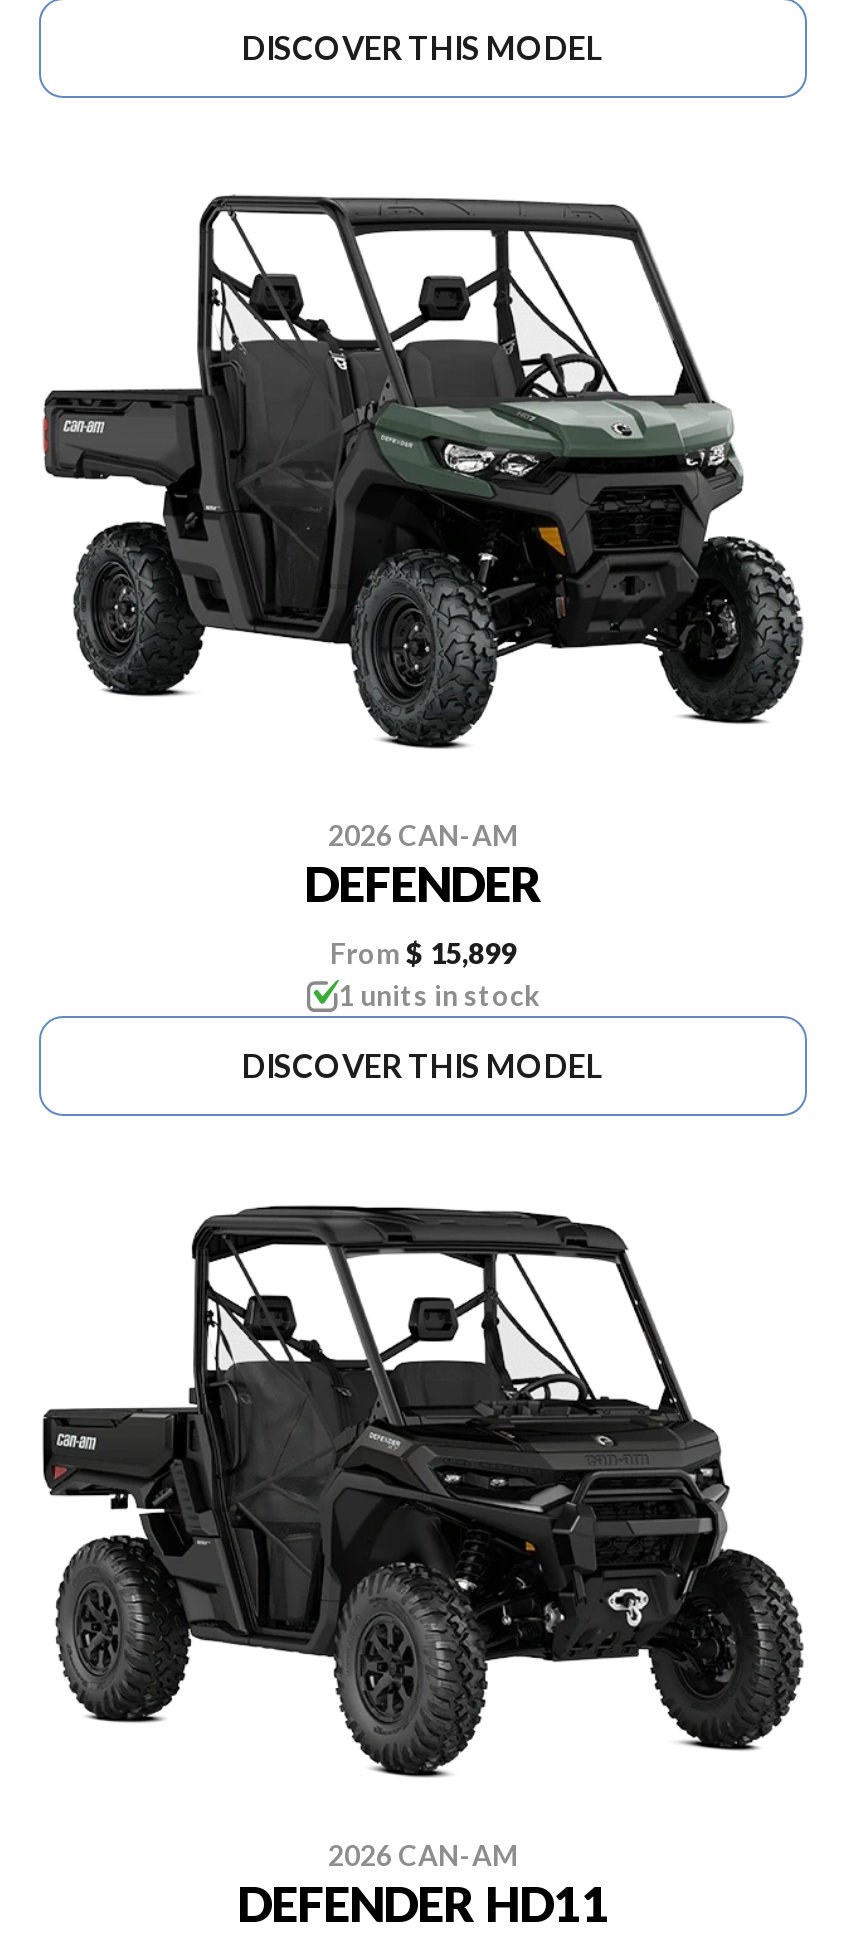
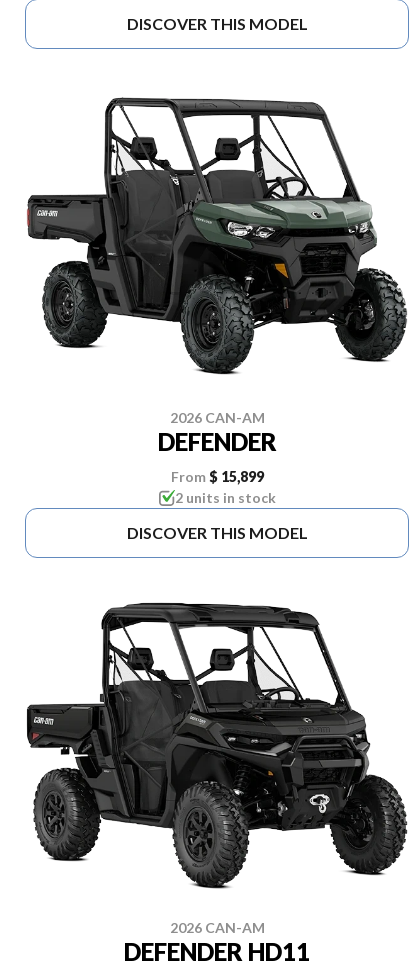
[338,978,540,1012] 1 units in stock -> [174,489,275,506] 2 units in stock

